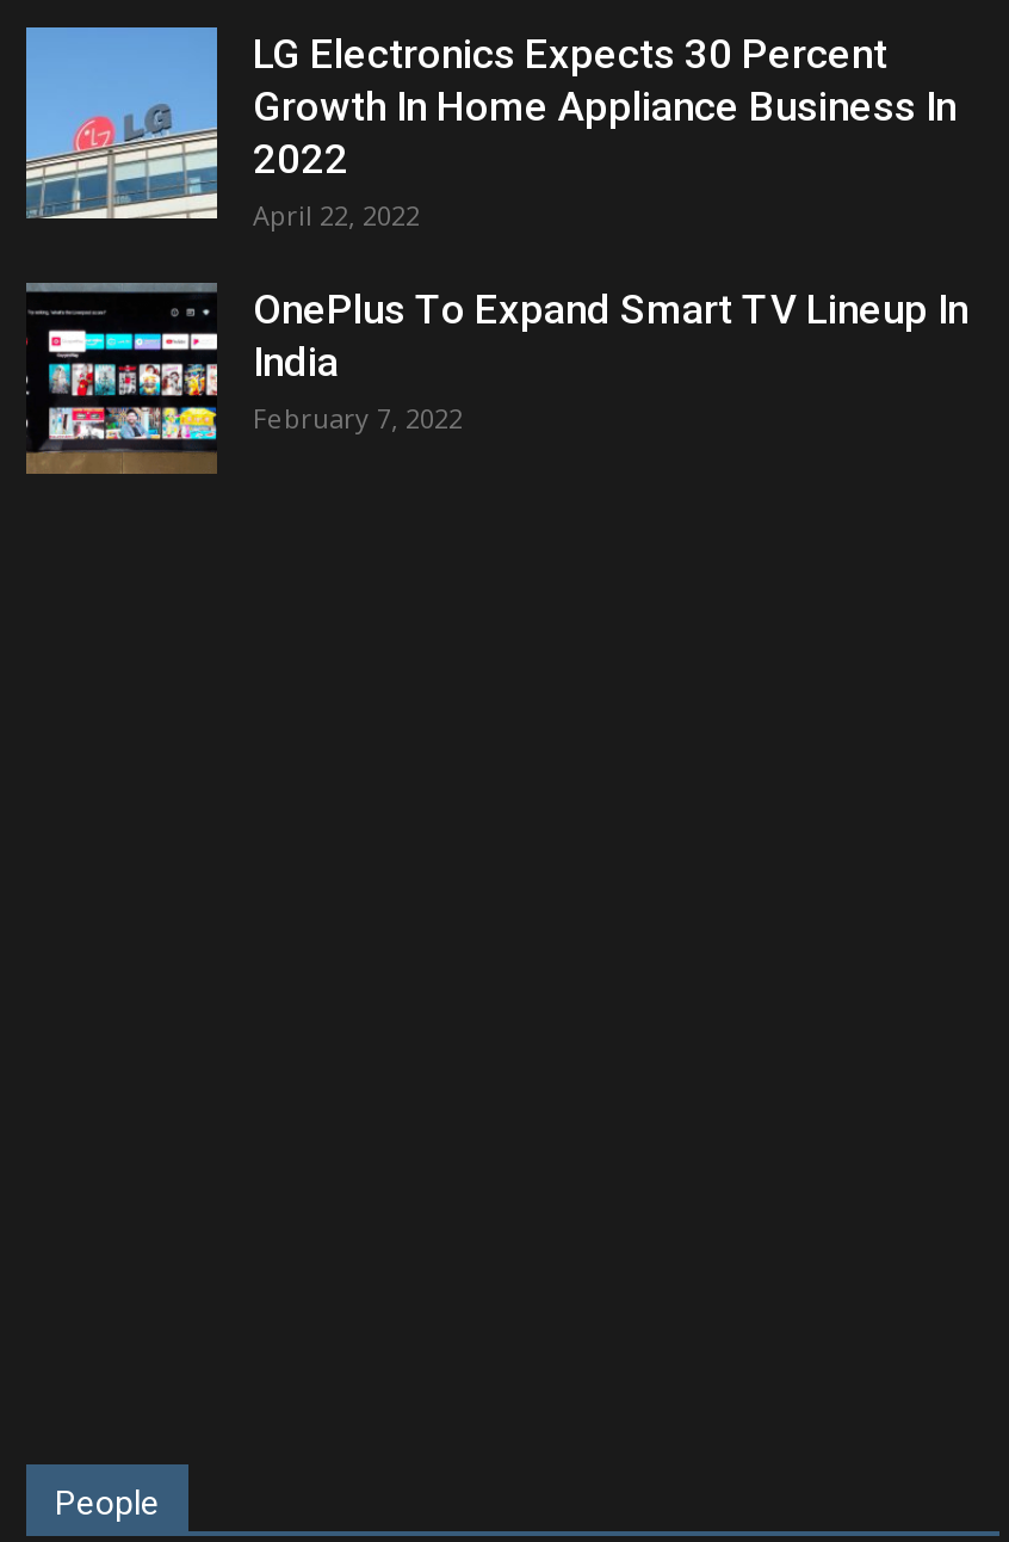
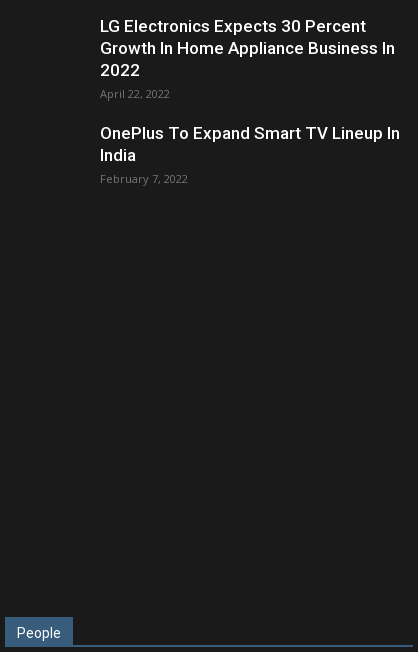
[24,24,219,222] [image] -> none
[24,282,219,475] [image] -> none

